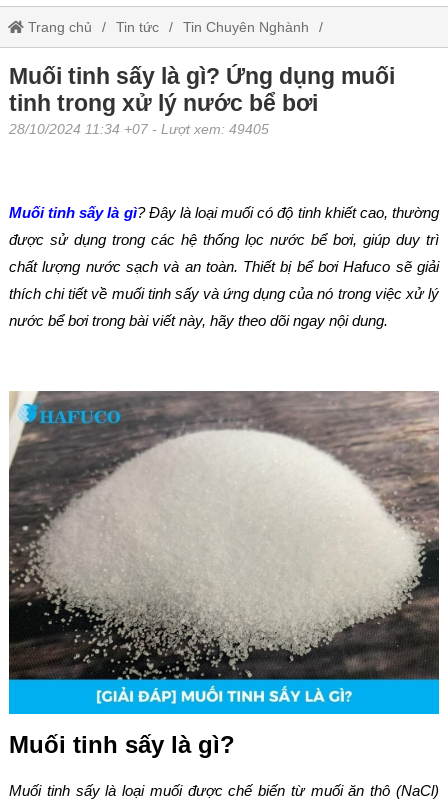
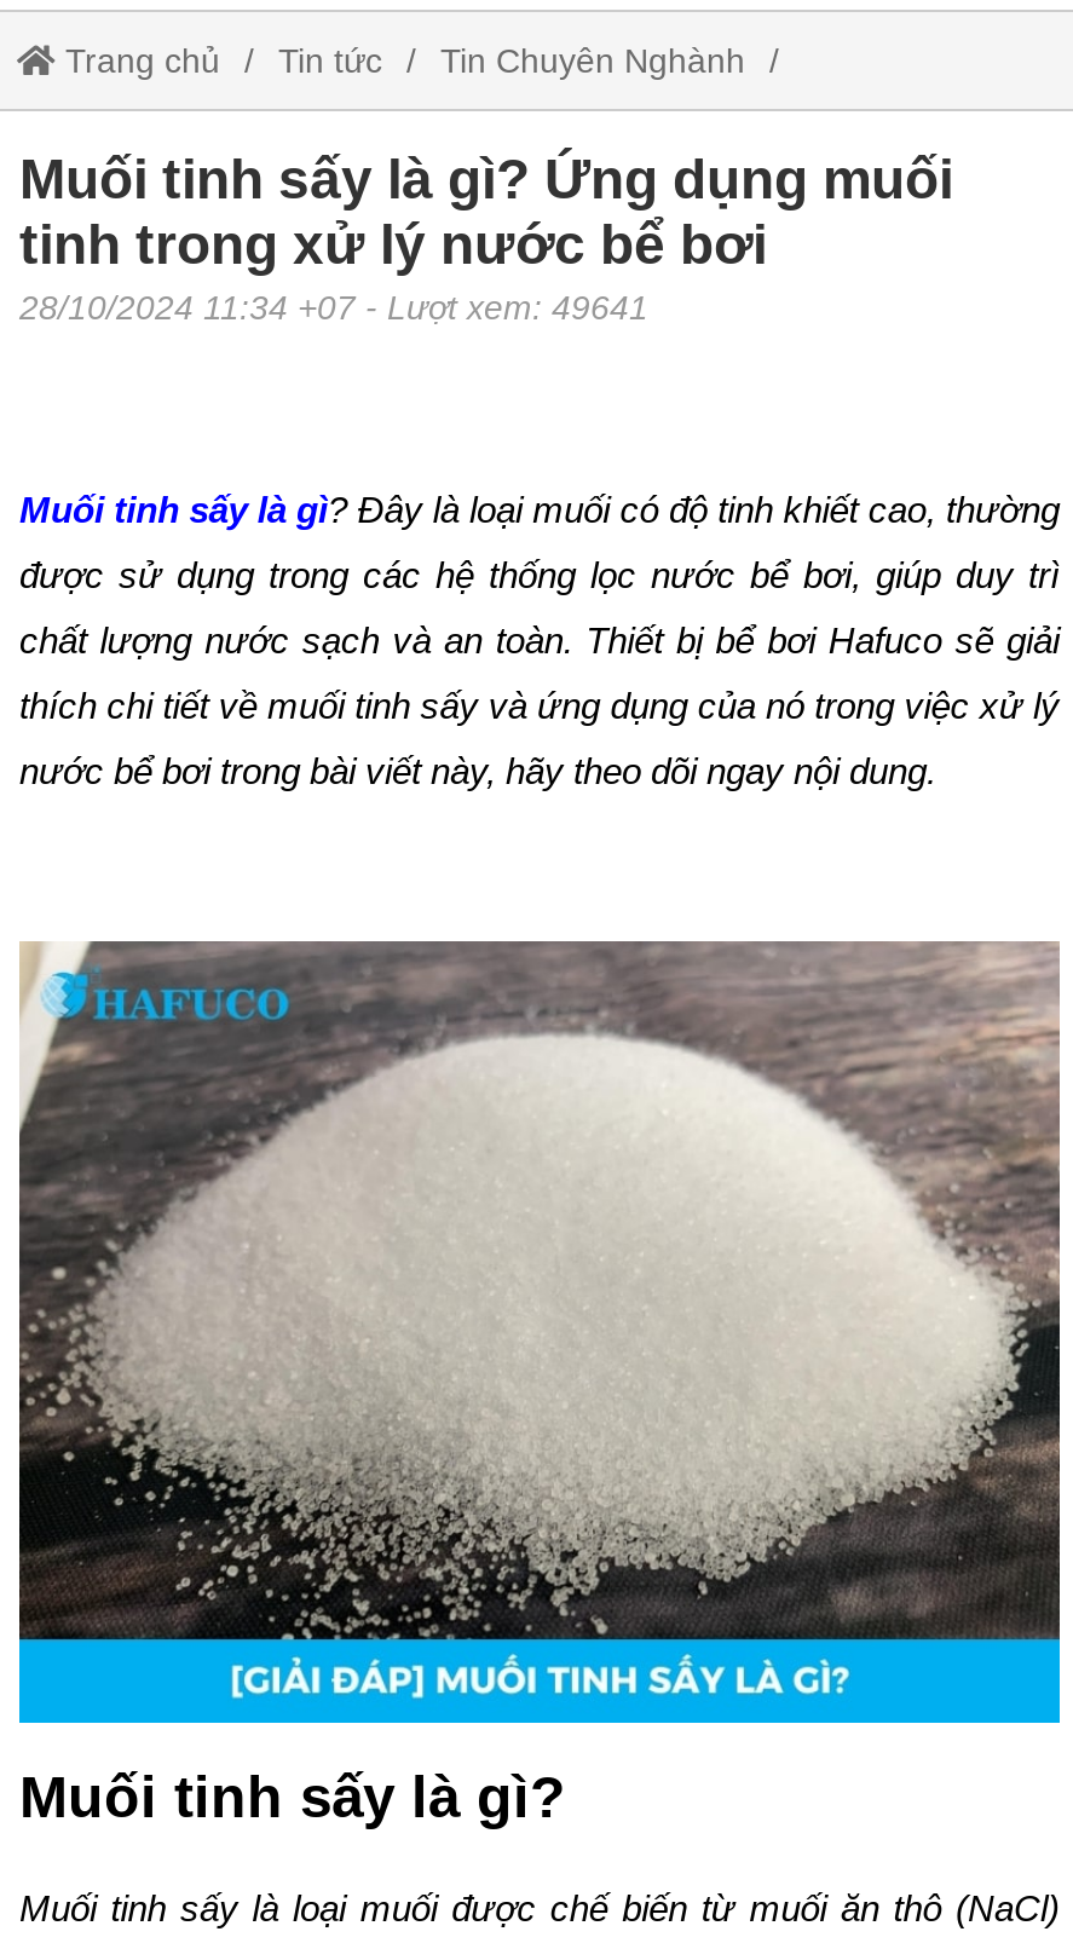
[9,121,269,137] 28/10/2024 11:34 +07 - Lượt xem: 49405 -> [19,288,648,327] 28/10/2024 11:34 +07 - Lượt xem: 49641

